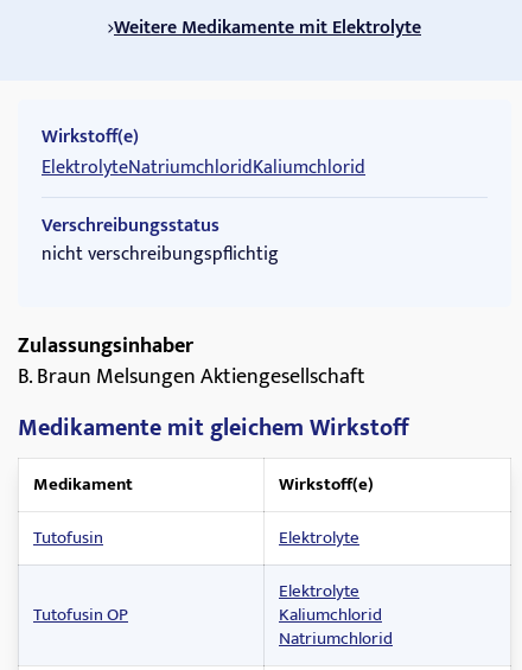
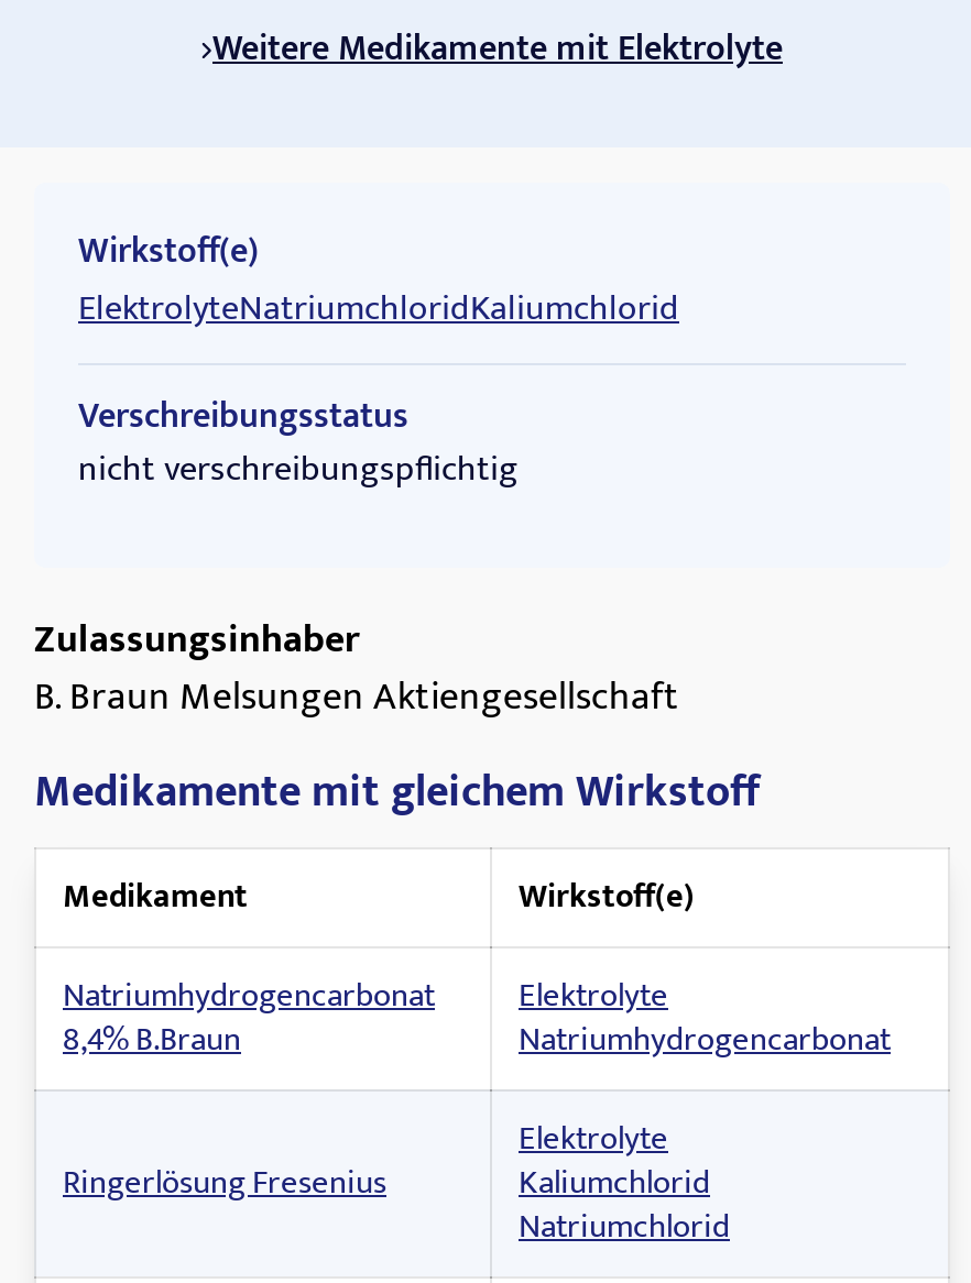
[33,523,103,553] Tutofusin -> [63,968,435,1067] Natriumhydrogencarbonat | 8,4% B.Braun
[33,600,128,630] Tutofusin OP -> [63,1012,891,1210] Natriumhydrogencarbonat | Ringerlösung Fresenius

